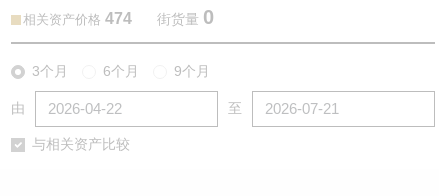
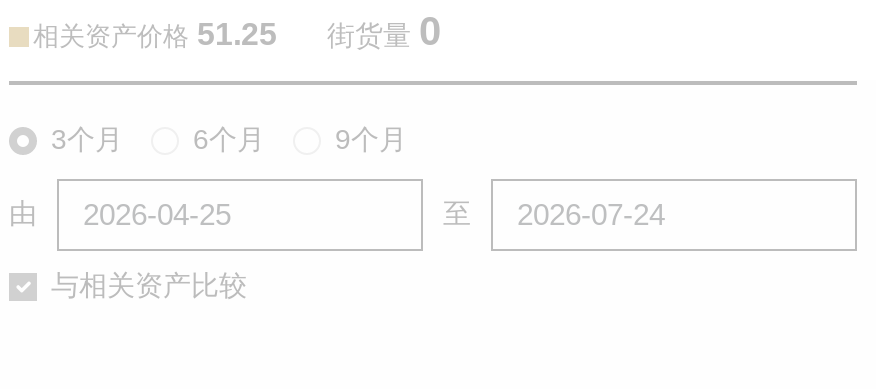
[23,10,132,27] 相关资产价格 474 -> [33,17,277,51] 相关资产价格 51.25

